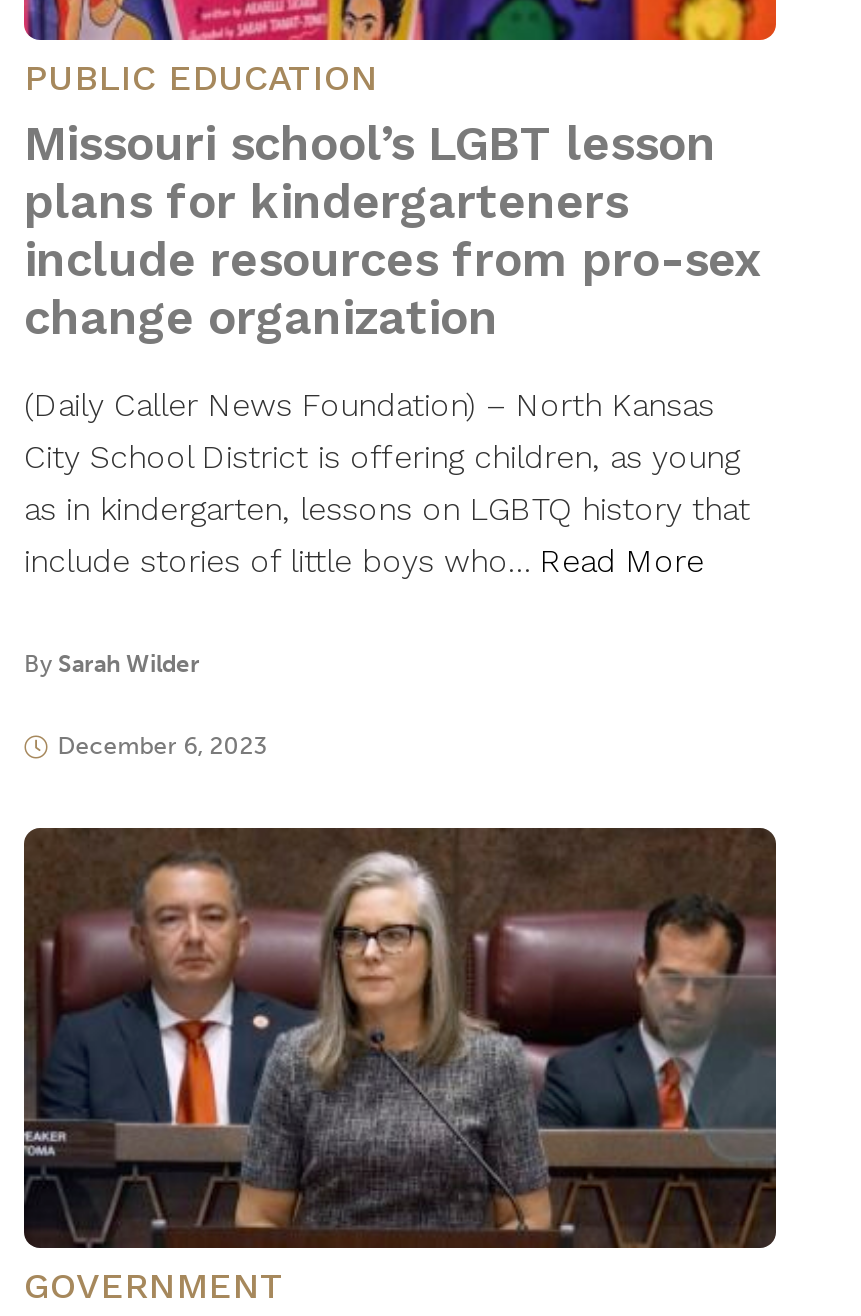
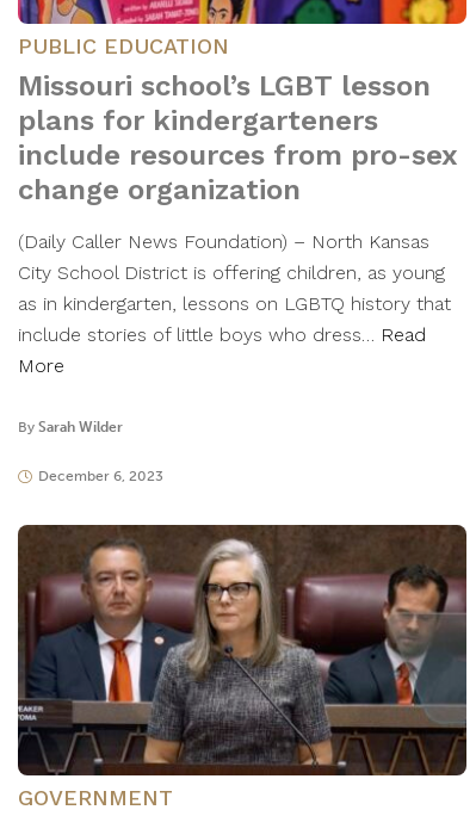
[24,542,704,580] include stories of little boys who… Read More -> [18,324,426,377] include stories of little boys who dress… Read | More

